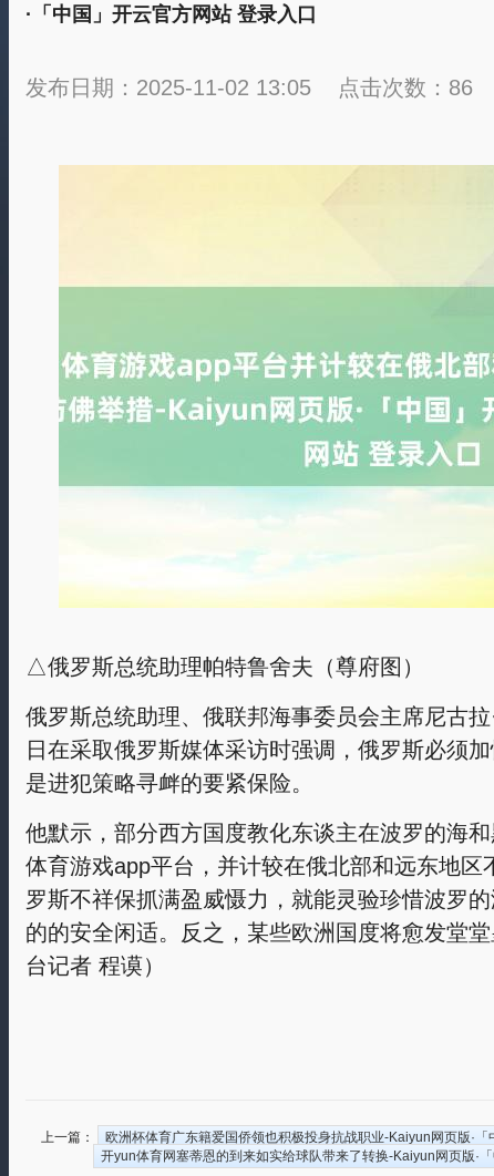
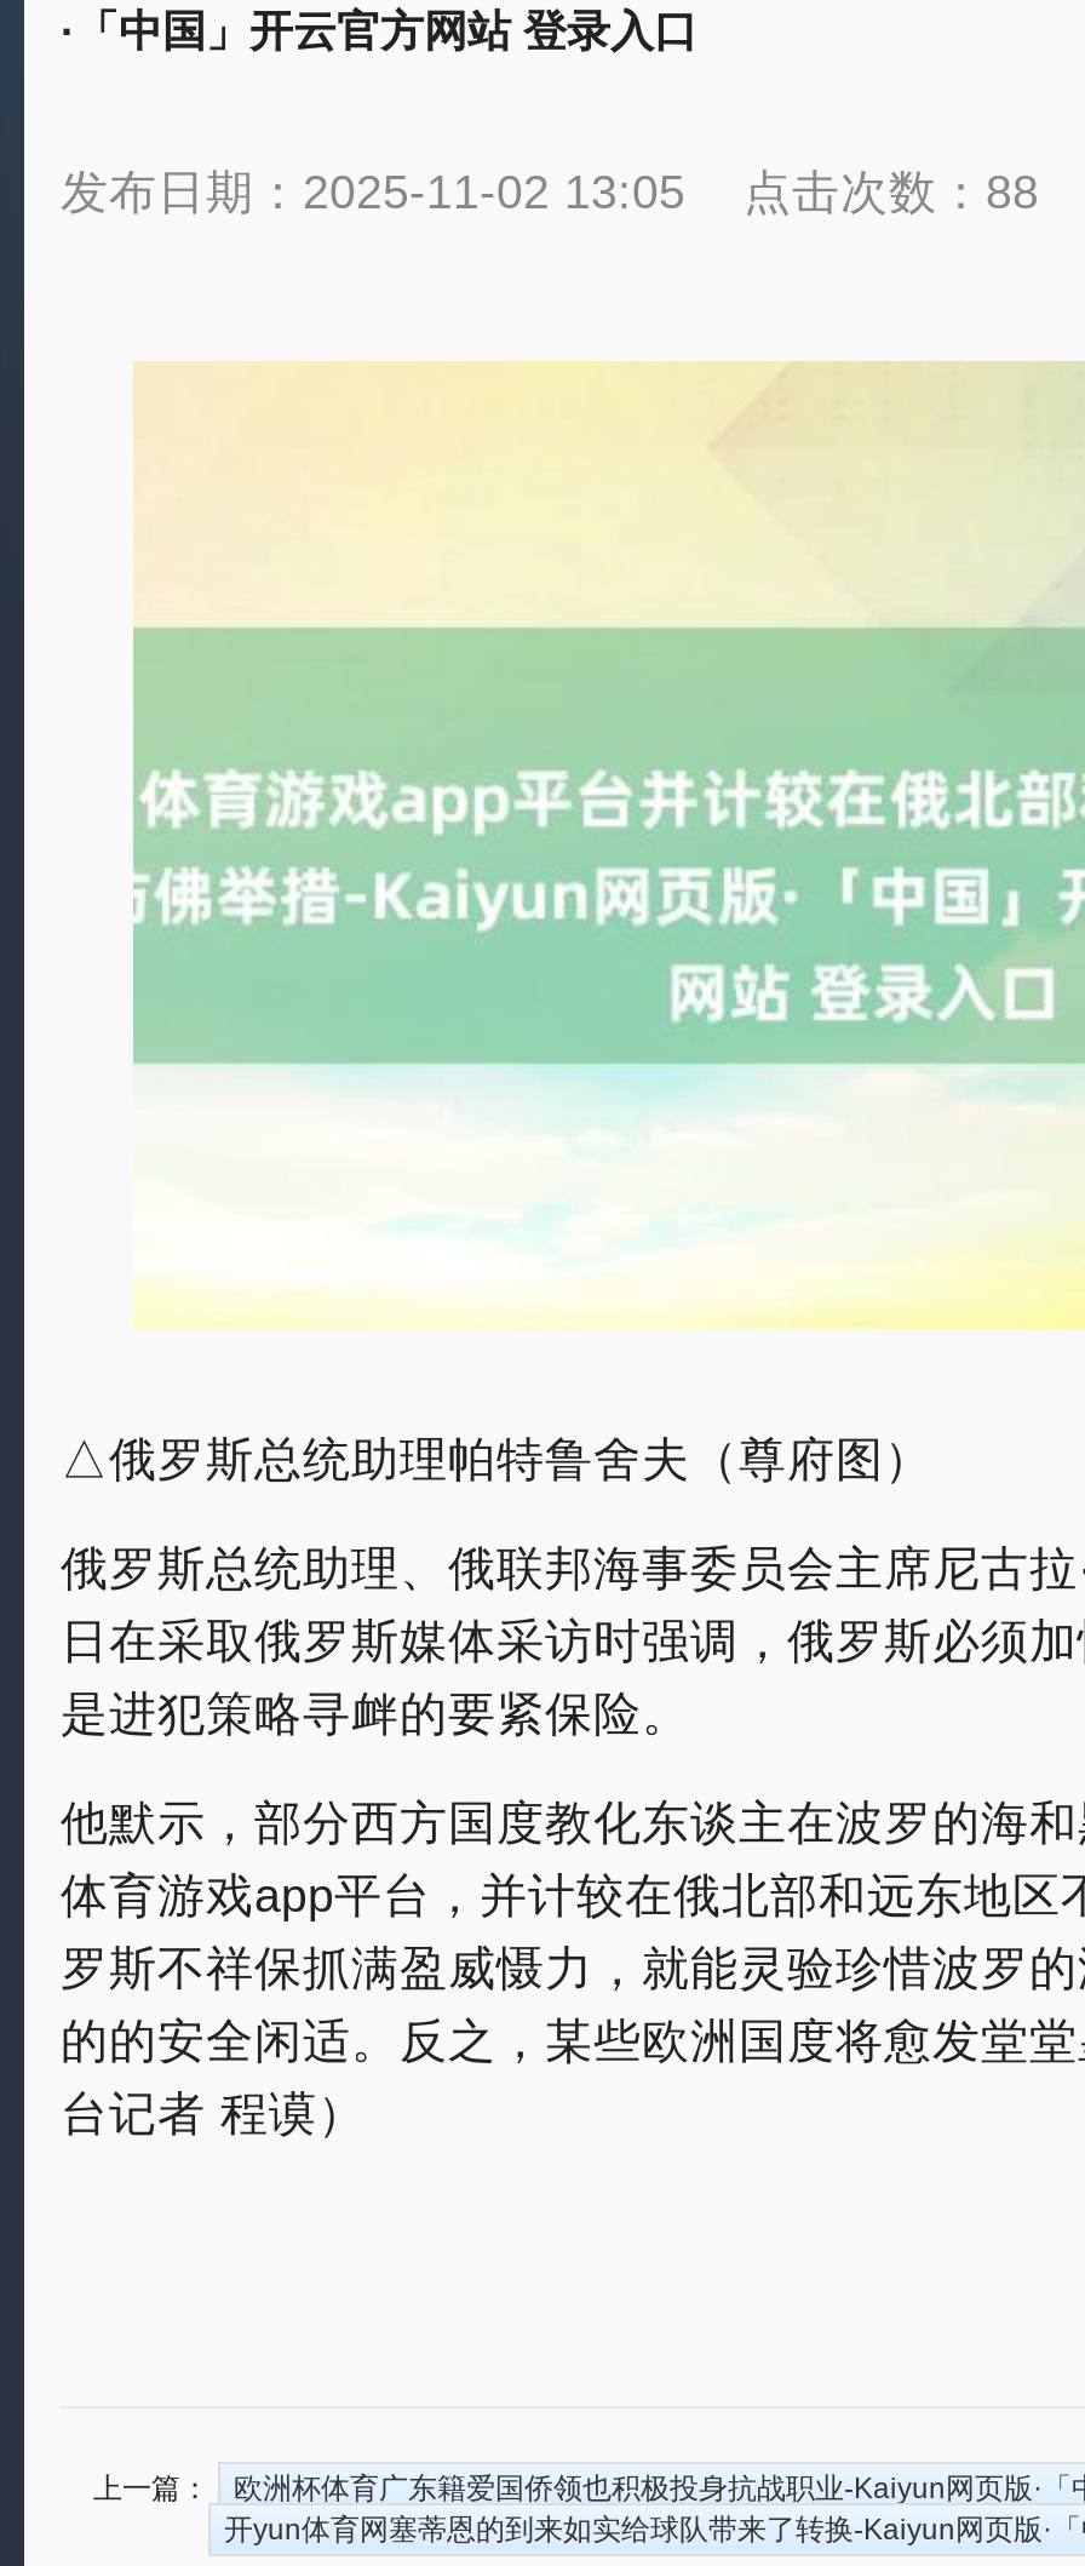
[25,75,473,100] 发布日期：2025-11-02 13:05 点击次数：86 -> [61,165,1039,218] 发布日期：2025-11-02 13:05 点击次数：88

